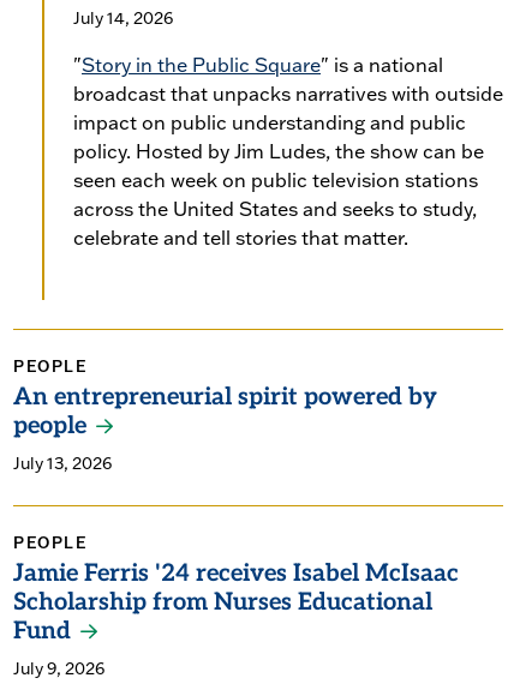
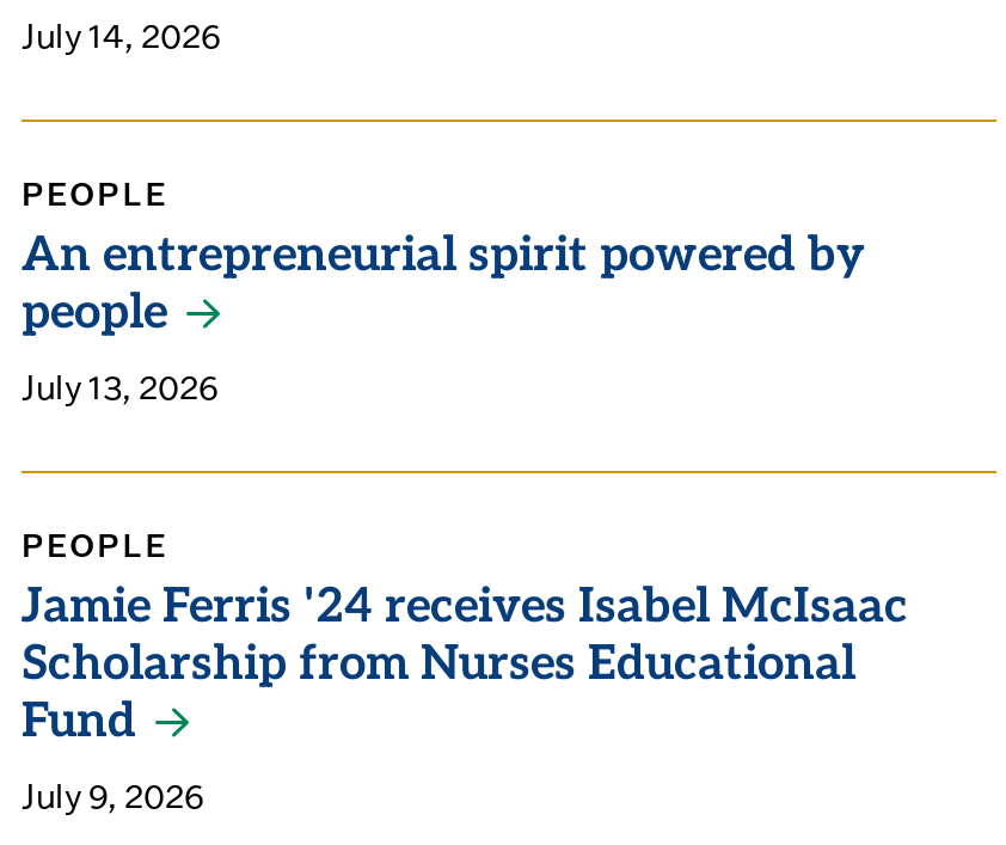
[73,53,503,250] "Story in the Public Square" is a national | broadcast that unpacks narratives with outside | impact on public understanding and public | policy. Hosted by Jim Ludes, the show can be | seen each week on public television stations | across the United States and seeks to study, | celebrate and tell stories that matter. -> none

